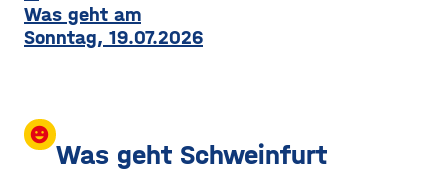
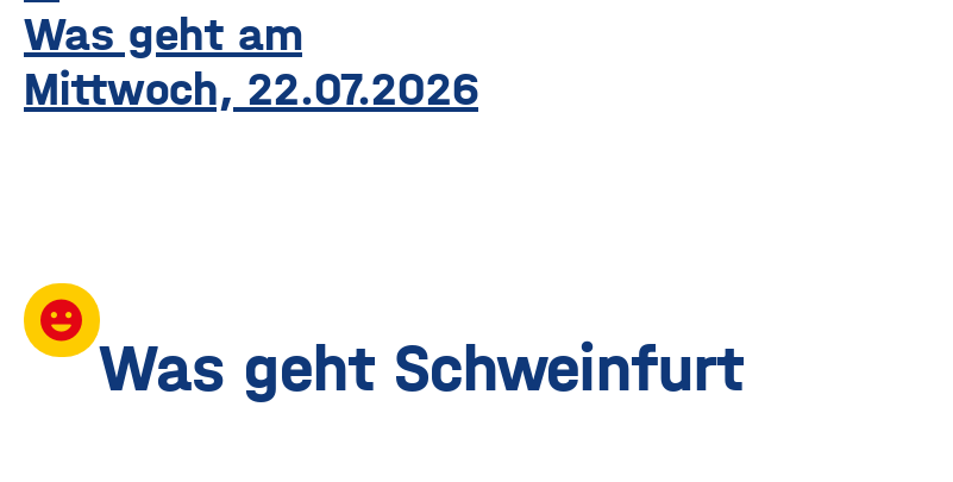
[24,26,203,49] Sonntag, 19.07.2026 -> [24,61,478,116] Mittwoch, 22.07.2026

